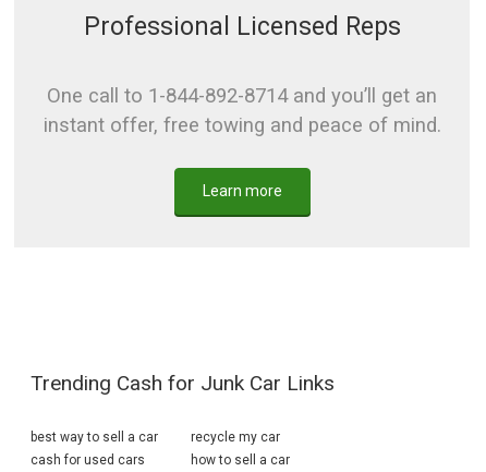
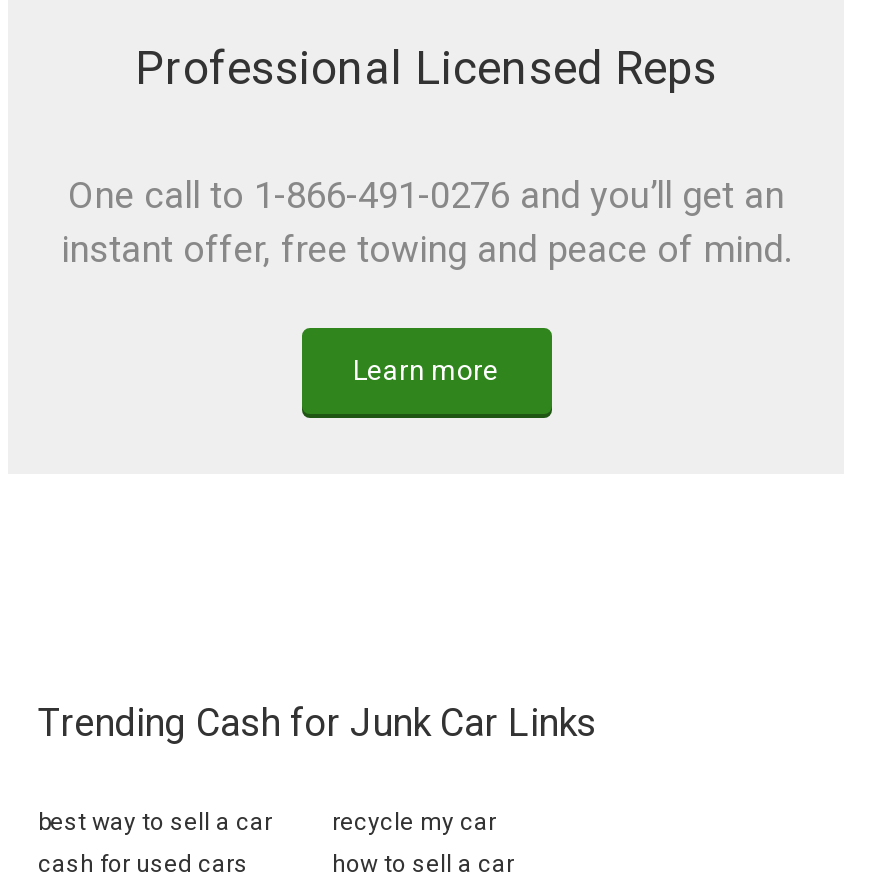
[47,83,437,107] One call to 1-844-892-8714 and you’ll get an -> [68,173,784,217] One call to 1-866-491-0276 and you’ll get an

